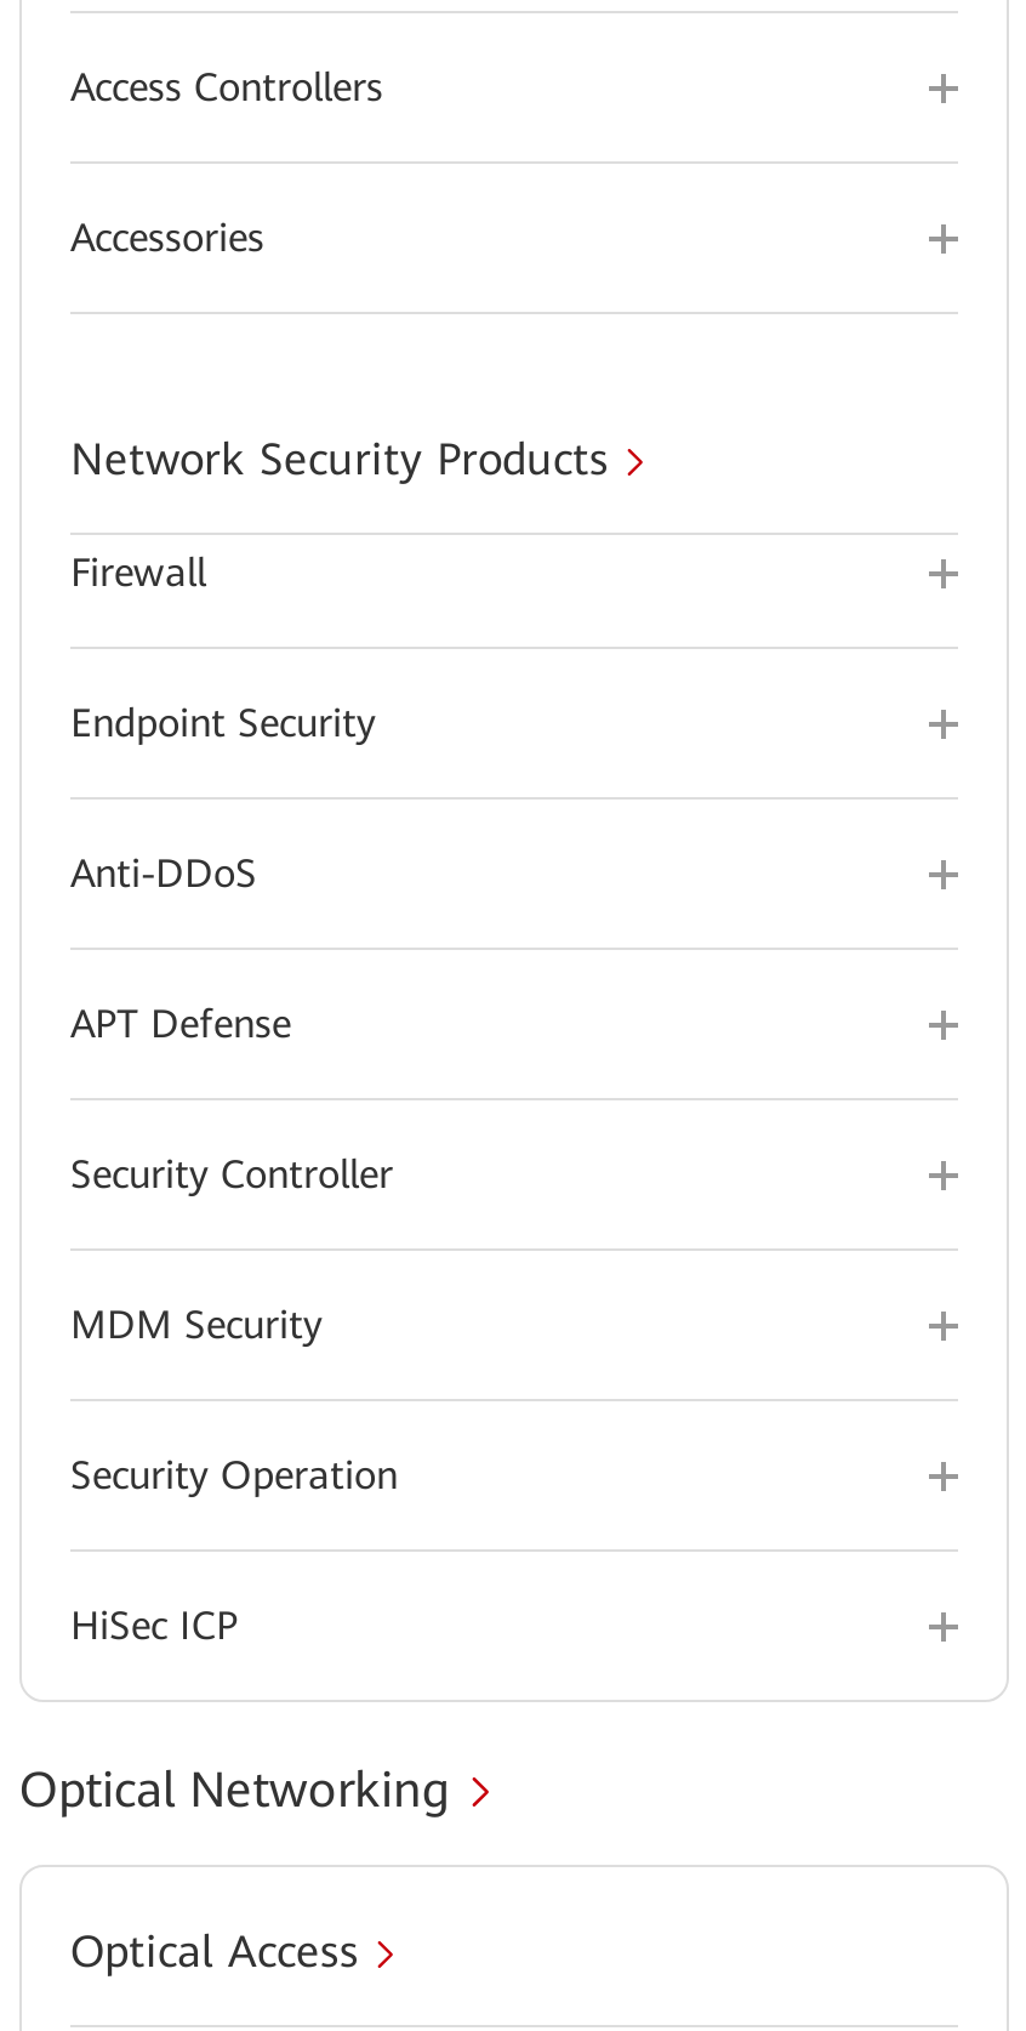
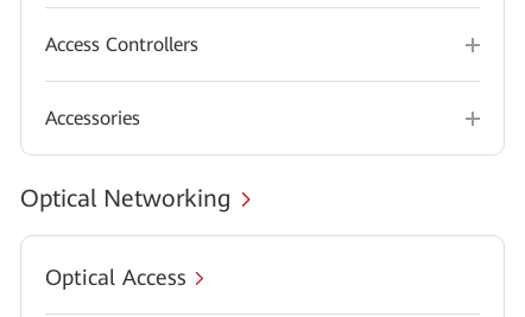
[70,433,609,1649] Network Security Products | Firewall | Endpoint Security | Anti-DDoS | APT Defense | Security Controller | MDM Security | Security Operation | HiSec ICP -> none

